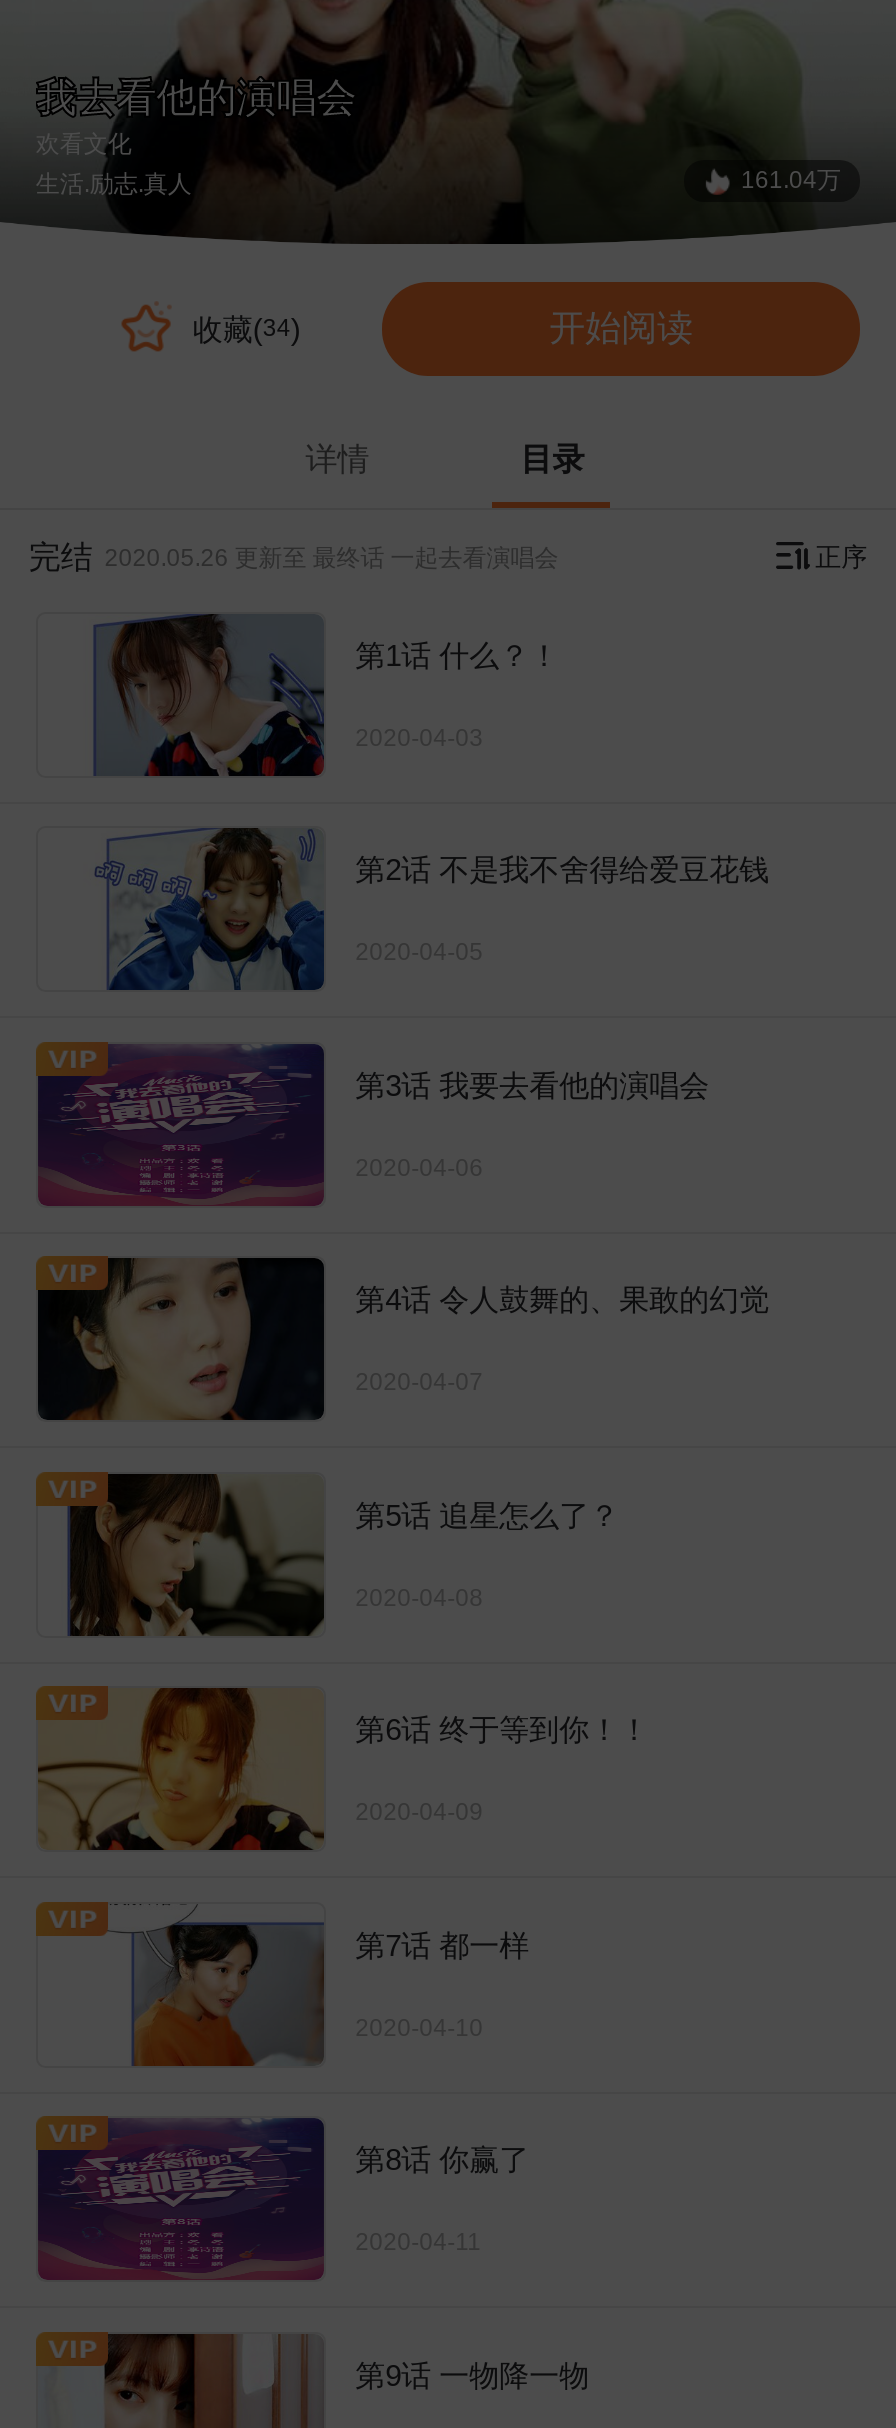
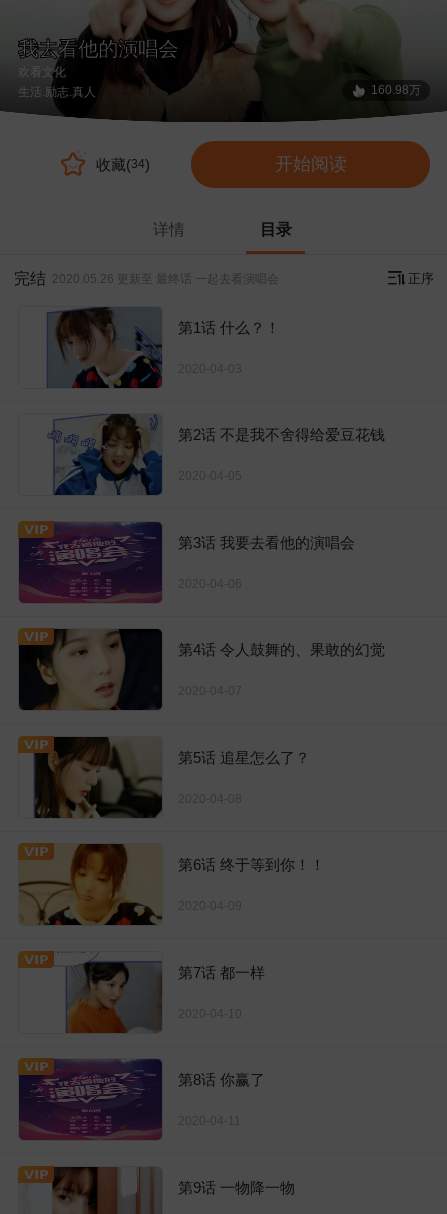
[741,166,841,194] 161.04万 -> [370,83,420,97] 160.98万

